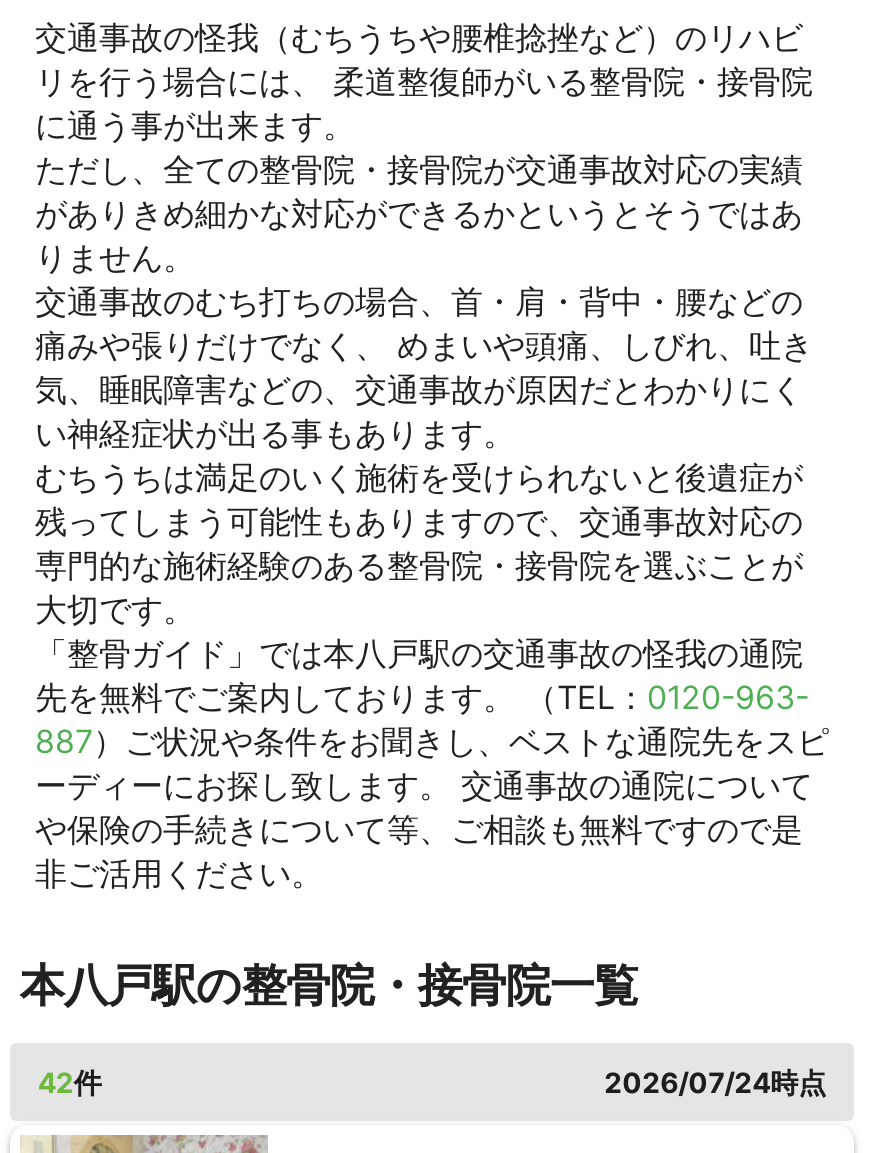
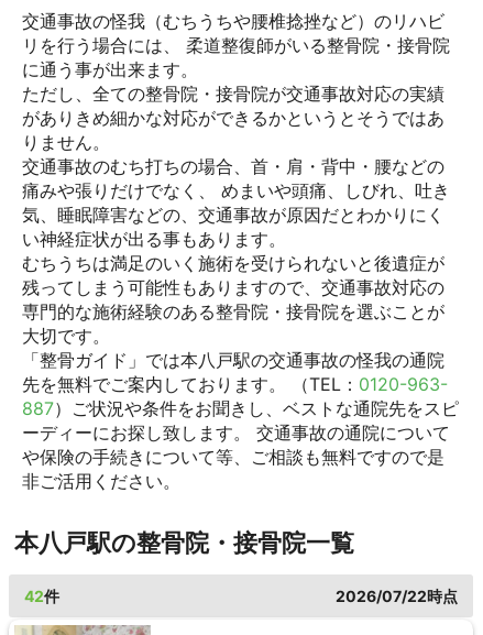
[604,1065,826,1099] 2026/07/24時点 -> [336,586,458,605] 2026/07/22時点

